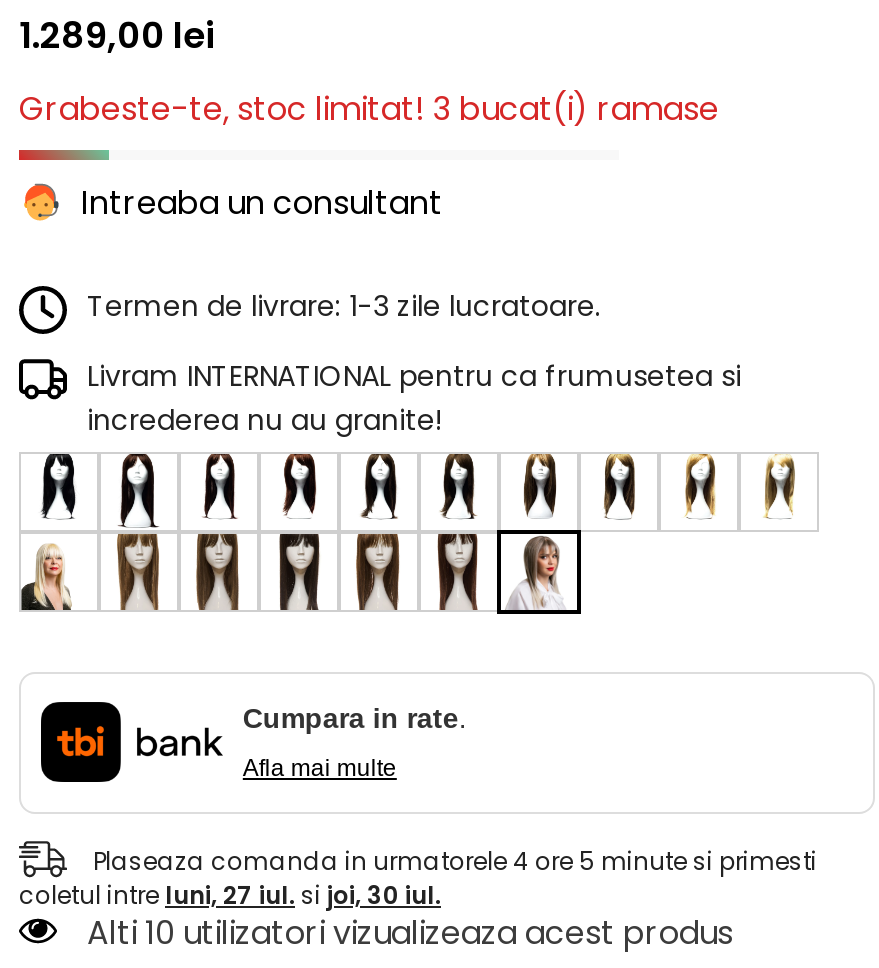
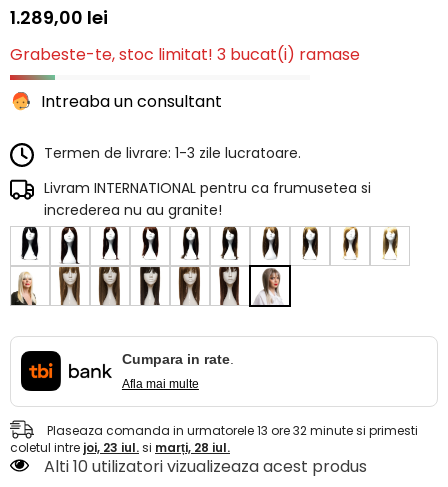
[93,843,817,877] Plaseaza comanda in urmatorele 4 ore 5 minute si primesti -> [47,422,418,439] Plaseaza comanda in urmatorele 13 ore 32 minute si primesti
[19,878,441,912] coletul intre luni, 27 iul. si joi, 30 iul. -> [10,439,230,456] coletul intre joi, 23 iul. si marți, 28 iul.

